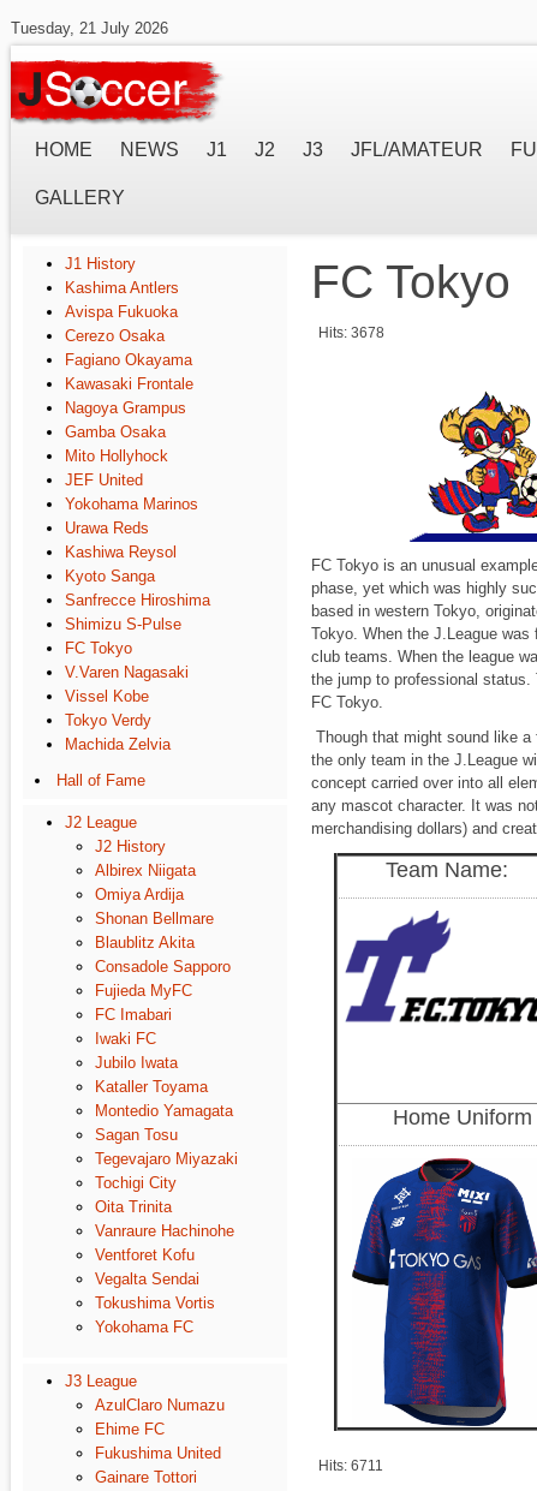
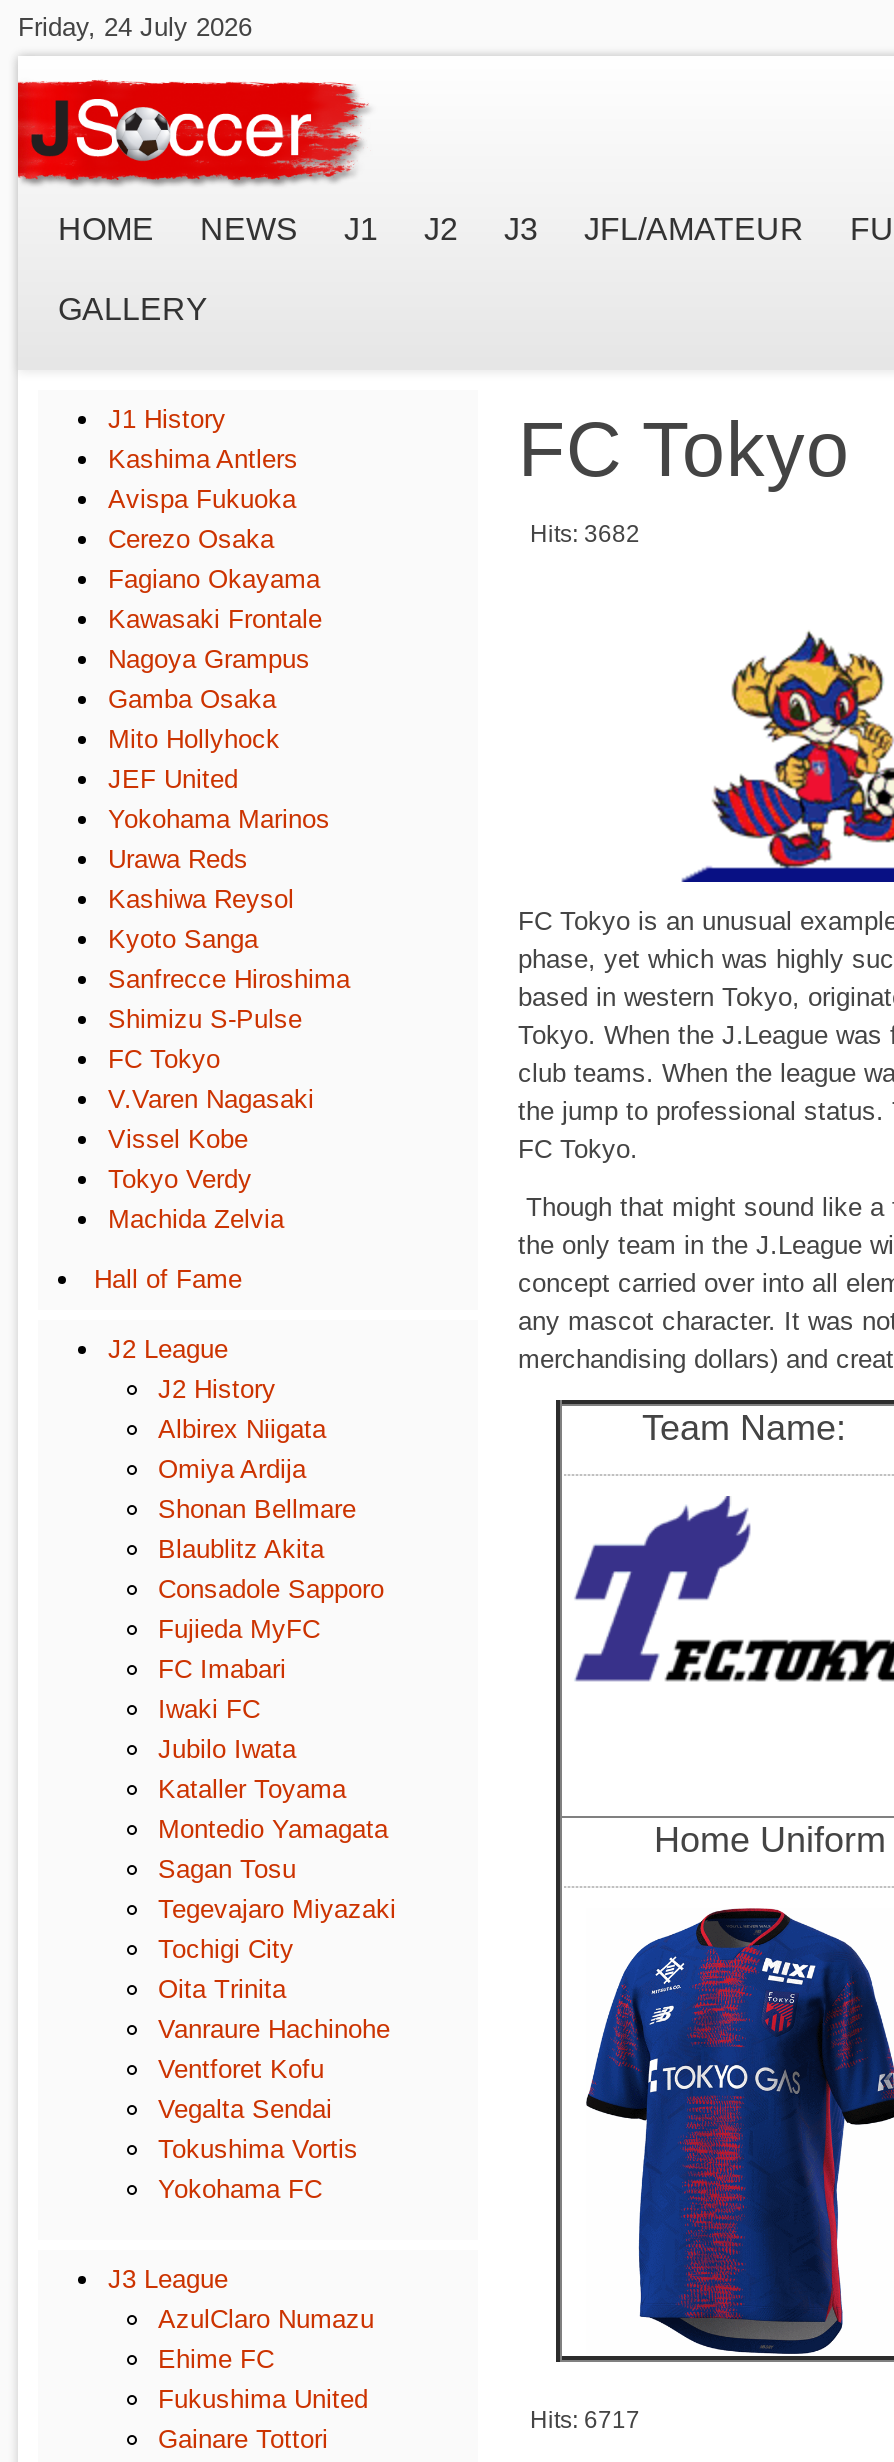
[11,19,168,37] Tuesday, 21 July 2026 -> [18,12,252,42] Friday, 24 July 2026
[318,324,384,341] Hits: 3678 -> [530,520,640,548] Hits: 3682
[318,1457,383,1474] Hits: 6711 -> [530,2406,640,2434] Hits: 6717

